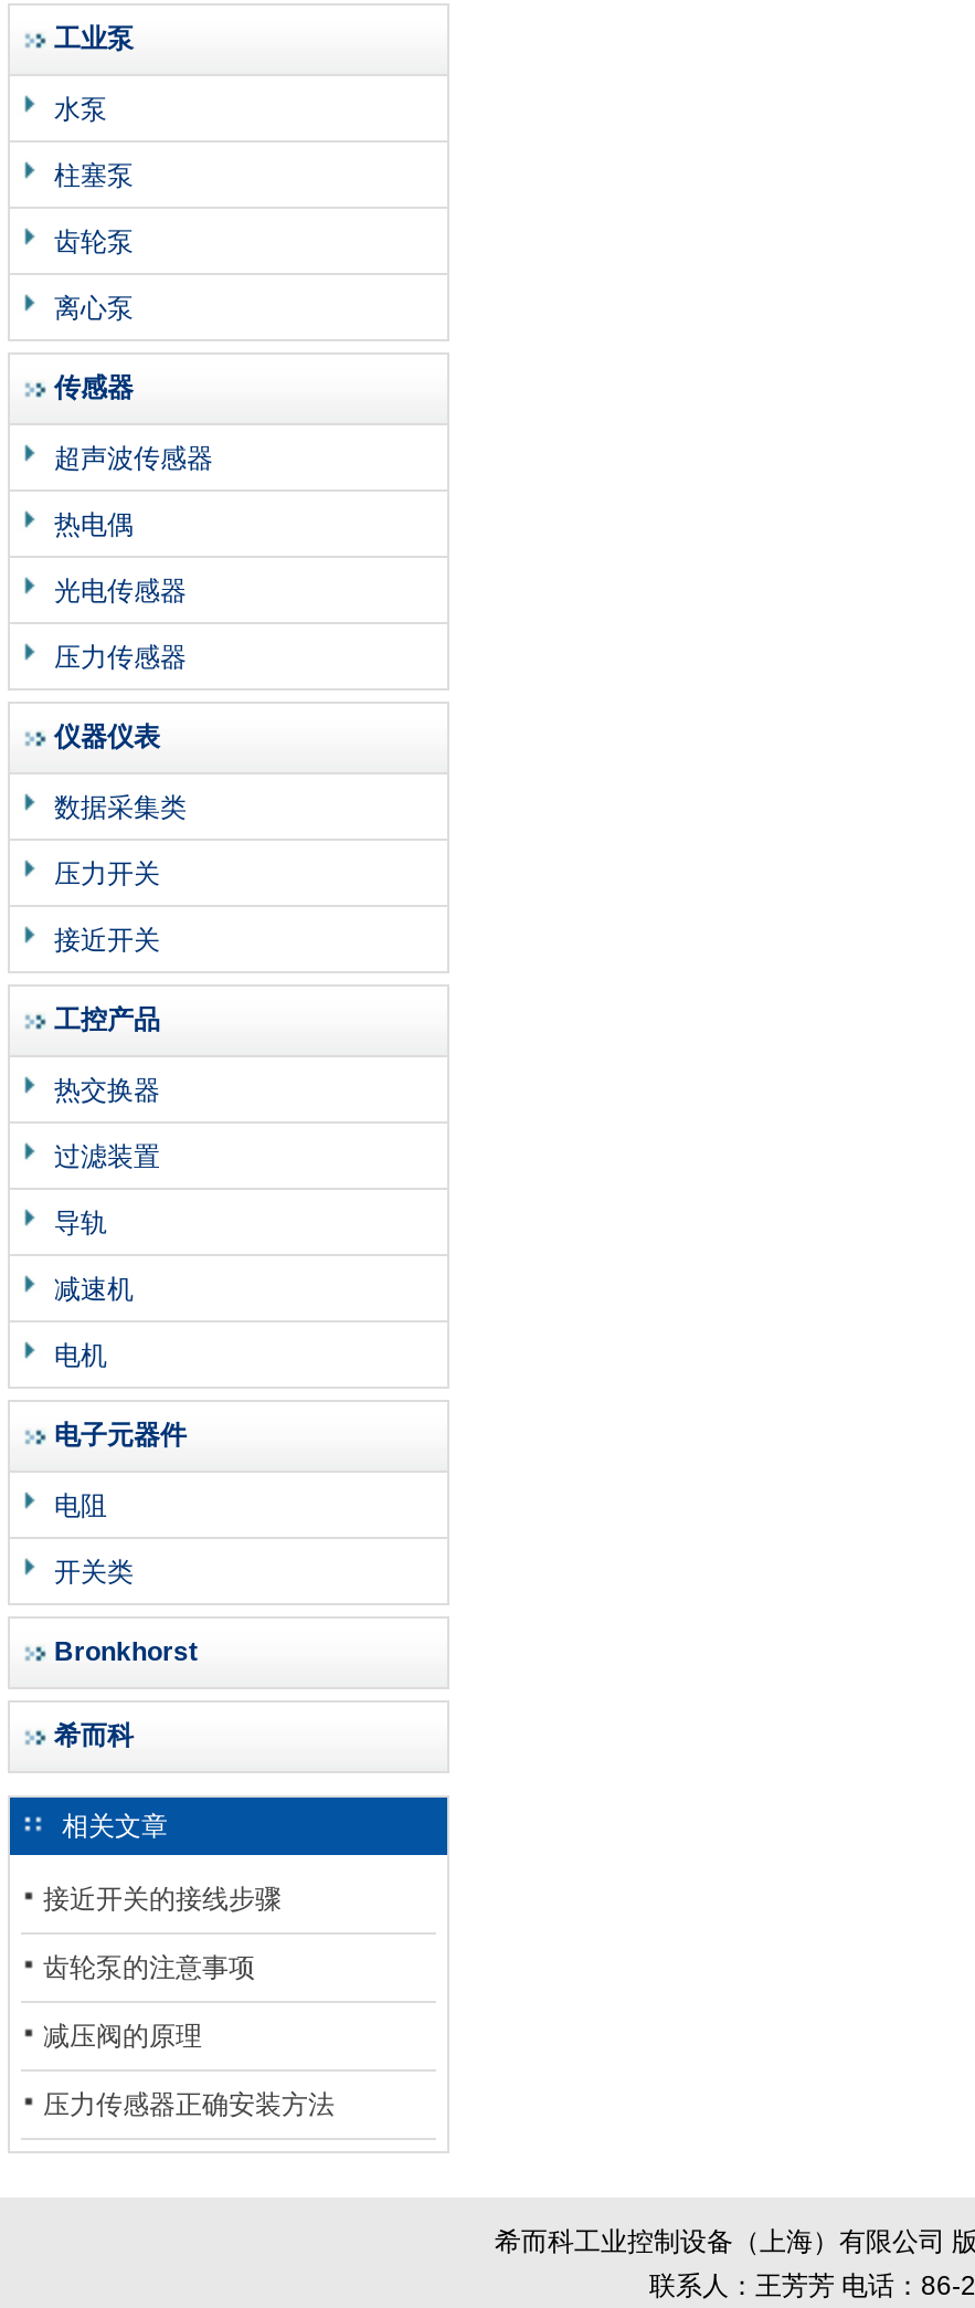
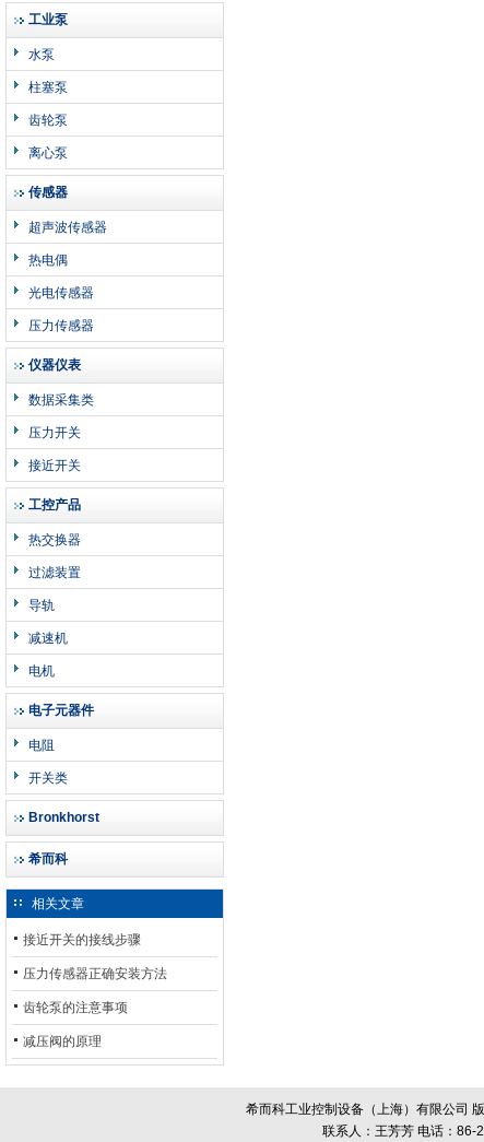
moved [43,1952,255,2052] -> [23,1000,128,1049]: 齿轮泵的注意事项 | 减压阀的原理
moved [43,2089,335,2120] -> [23,966,167,981]: 压力传感器正确安装方法

